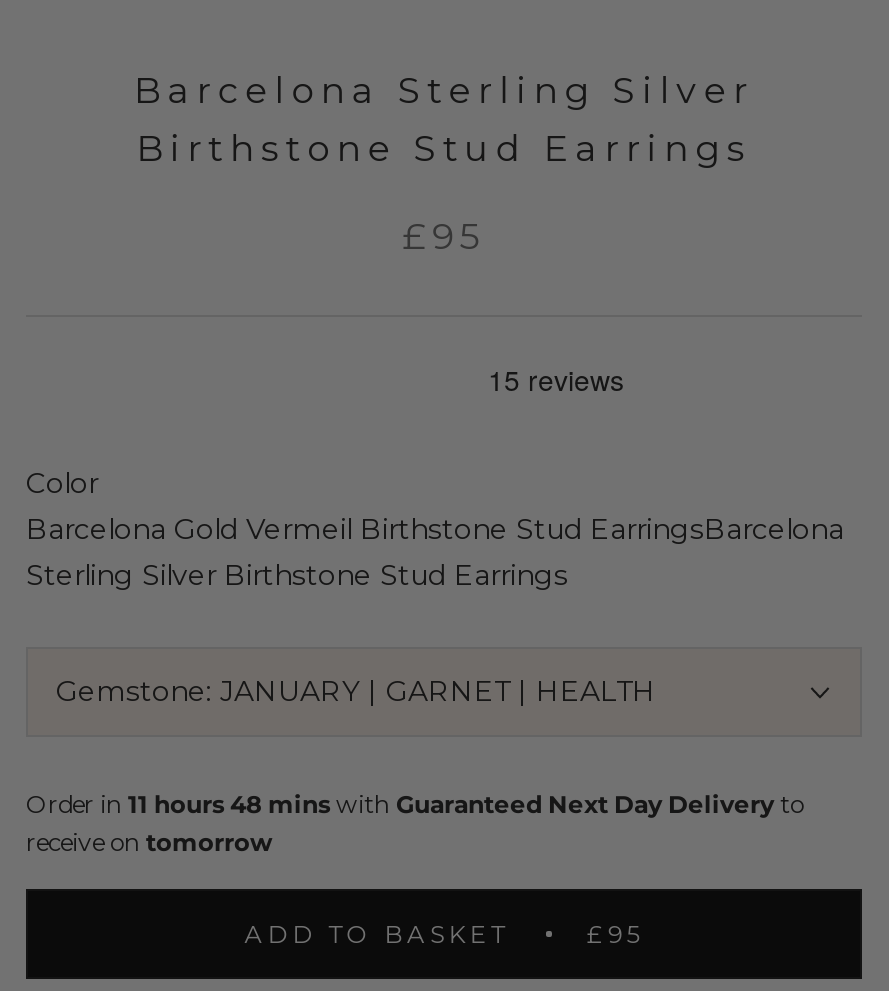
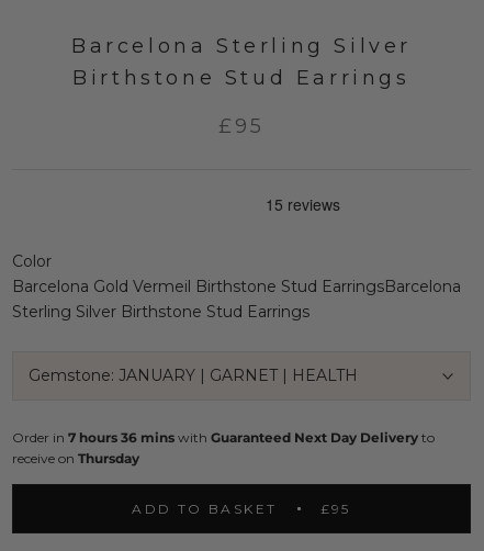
[26,789,804,819] Order in 11 hours 48 mins with Guaranteed Next Day Delivery to -> [12,429,435,446] Order in 7 hours 36 mins with Guaranteed Next Day Delivery to
[26,827,272,857] receive on tomorrow -> [12,450,139,467] receive on Thursday

